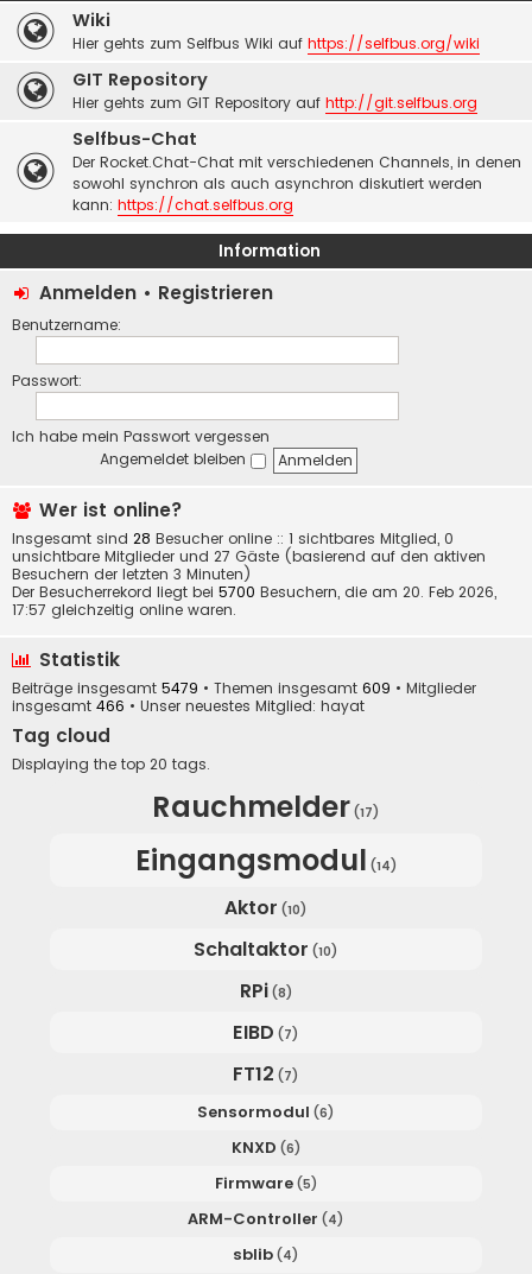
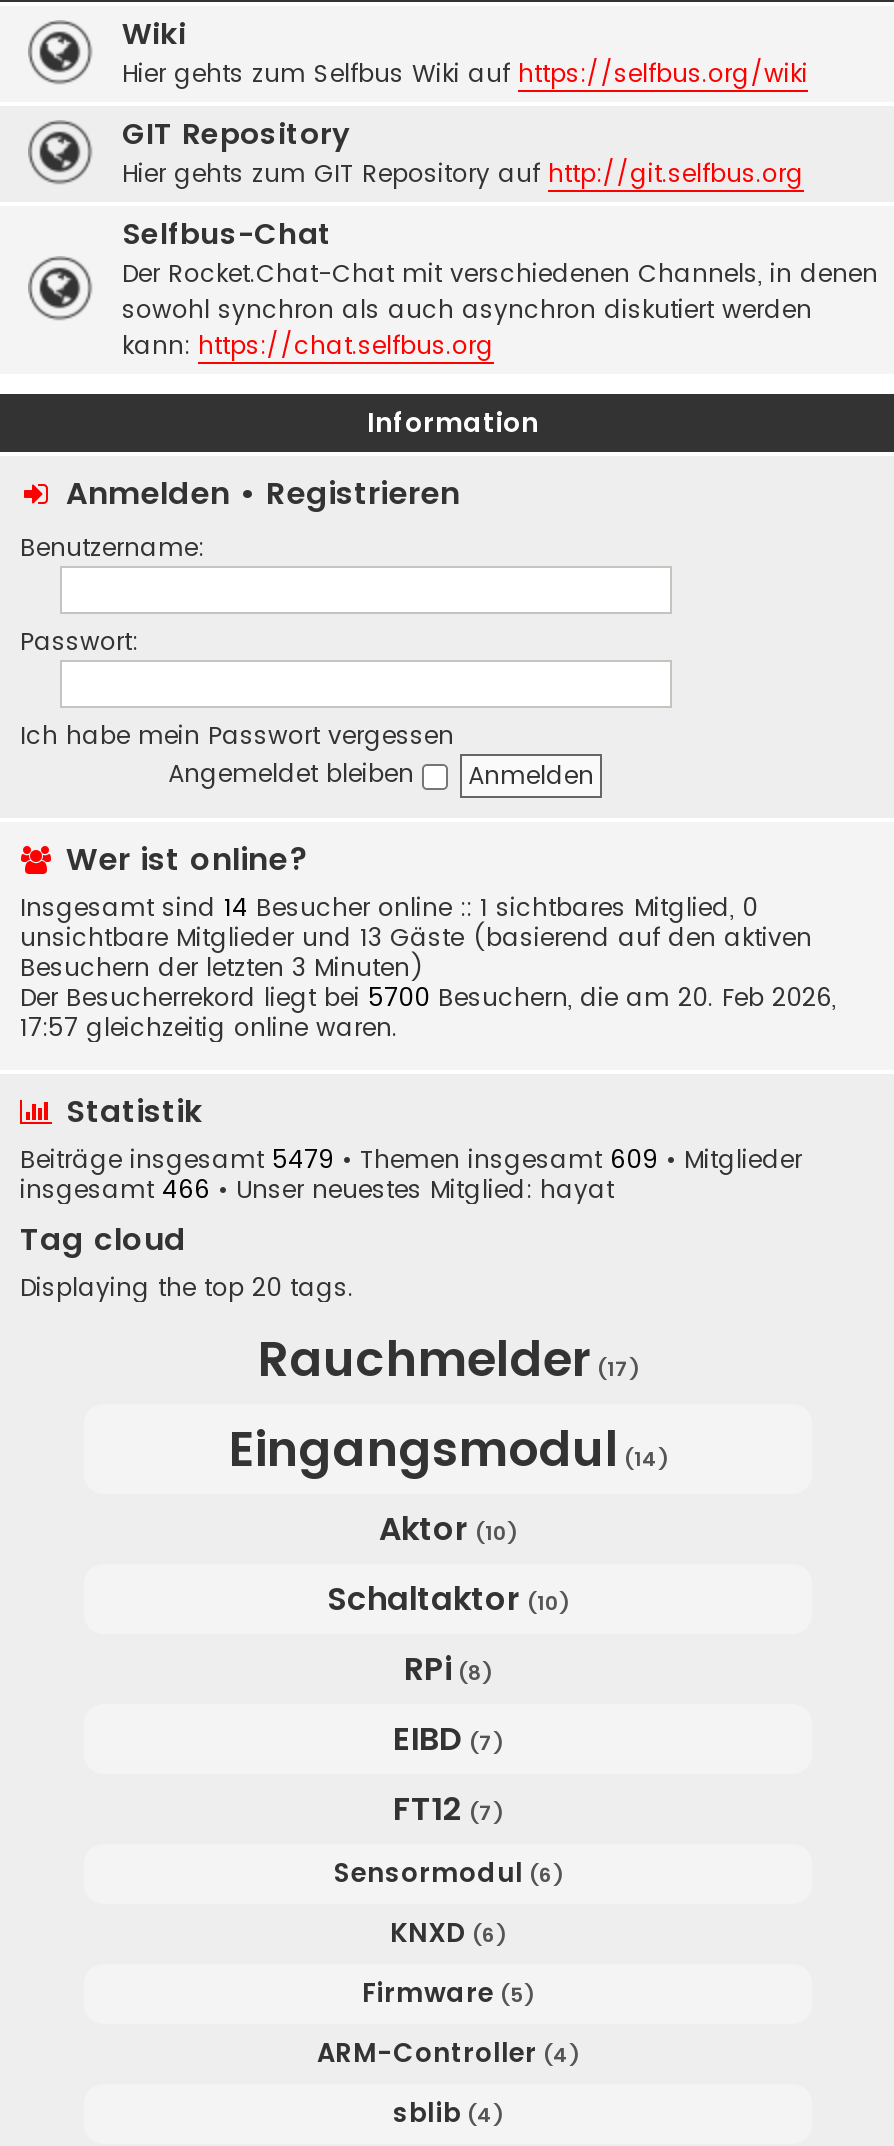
[12,529,454,549] Insgesamt sind 28 Besucher online :: 1 sichtbares Mitglied, 0 -> [20,891,758,925] Insgesamt sind 14 Besucher online :: 1 sichtbares Mitglied, 0
[12,547,486,567] unsichtbare Mitglieder und 27 Gäste (basierend auf den aktiven -> [20,921,812,955] unsichtbare Mitglieder und 13 Gäste (basierend auf den aktiven

